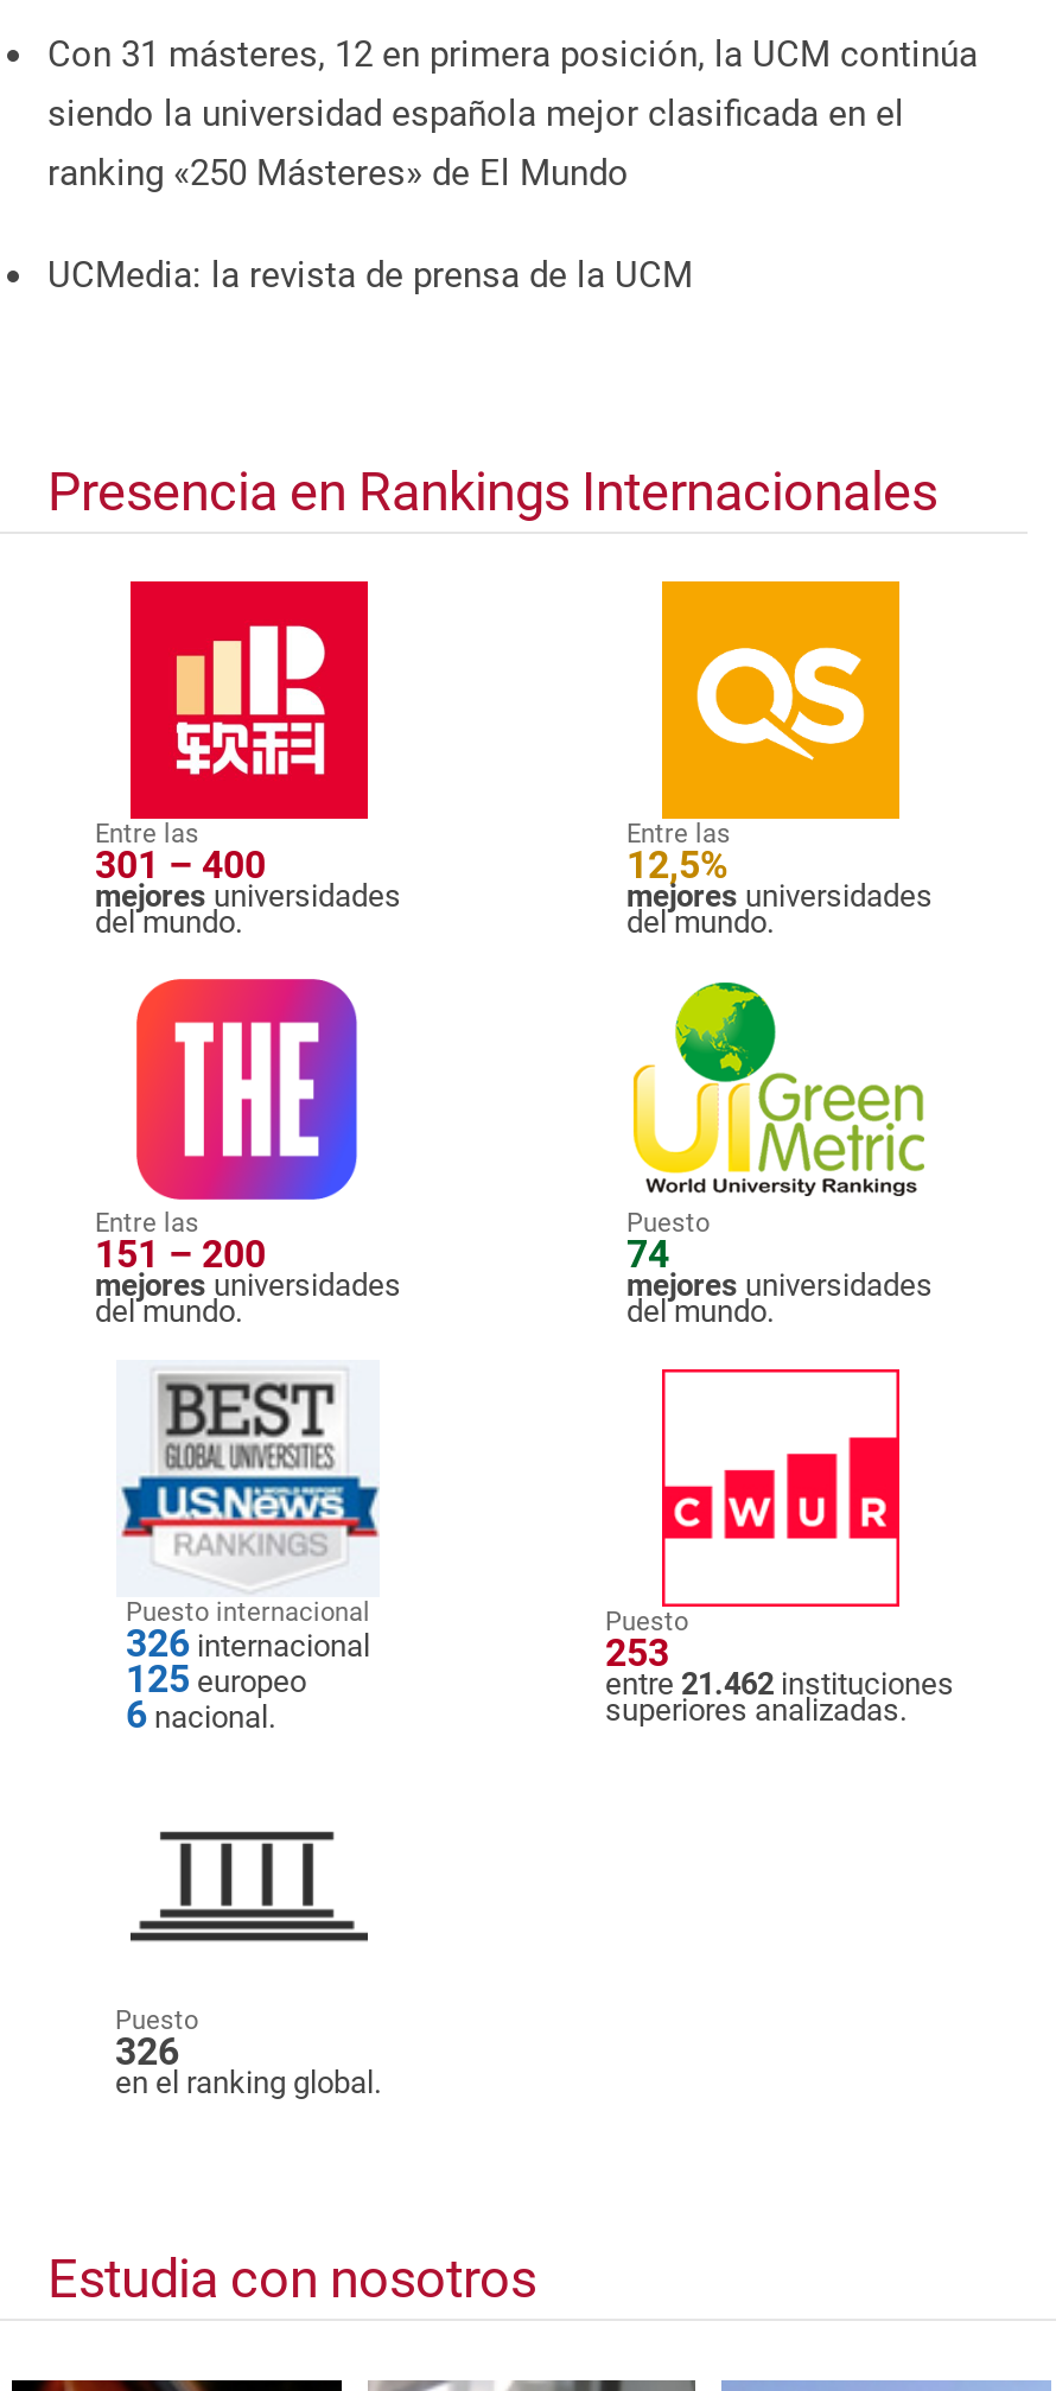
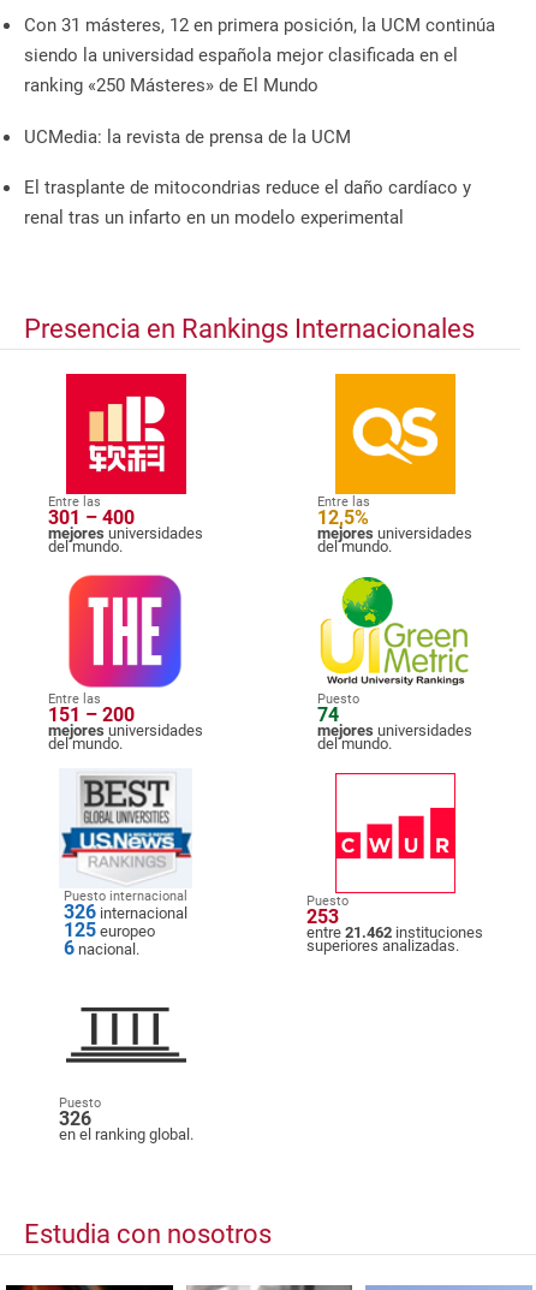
none -> [24,177,471,229] El trasplante de mitocondrias reduce el daño cardíaco y | renal tras un infarto en un modelo experimental

